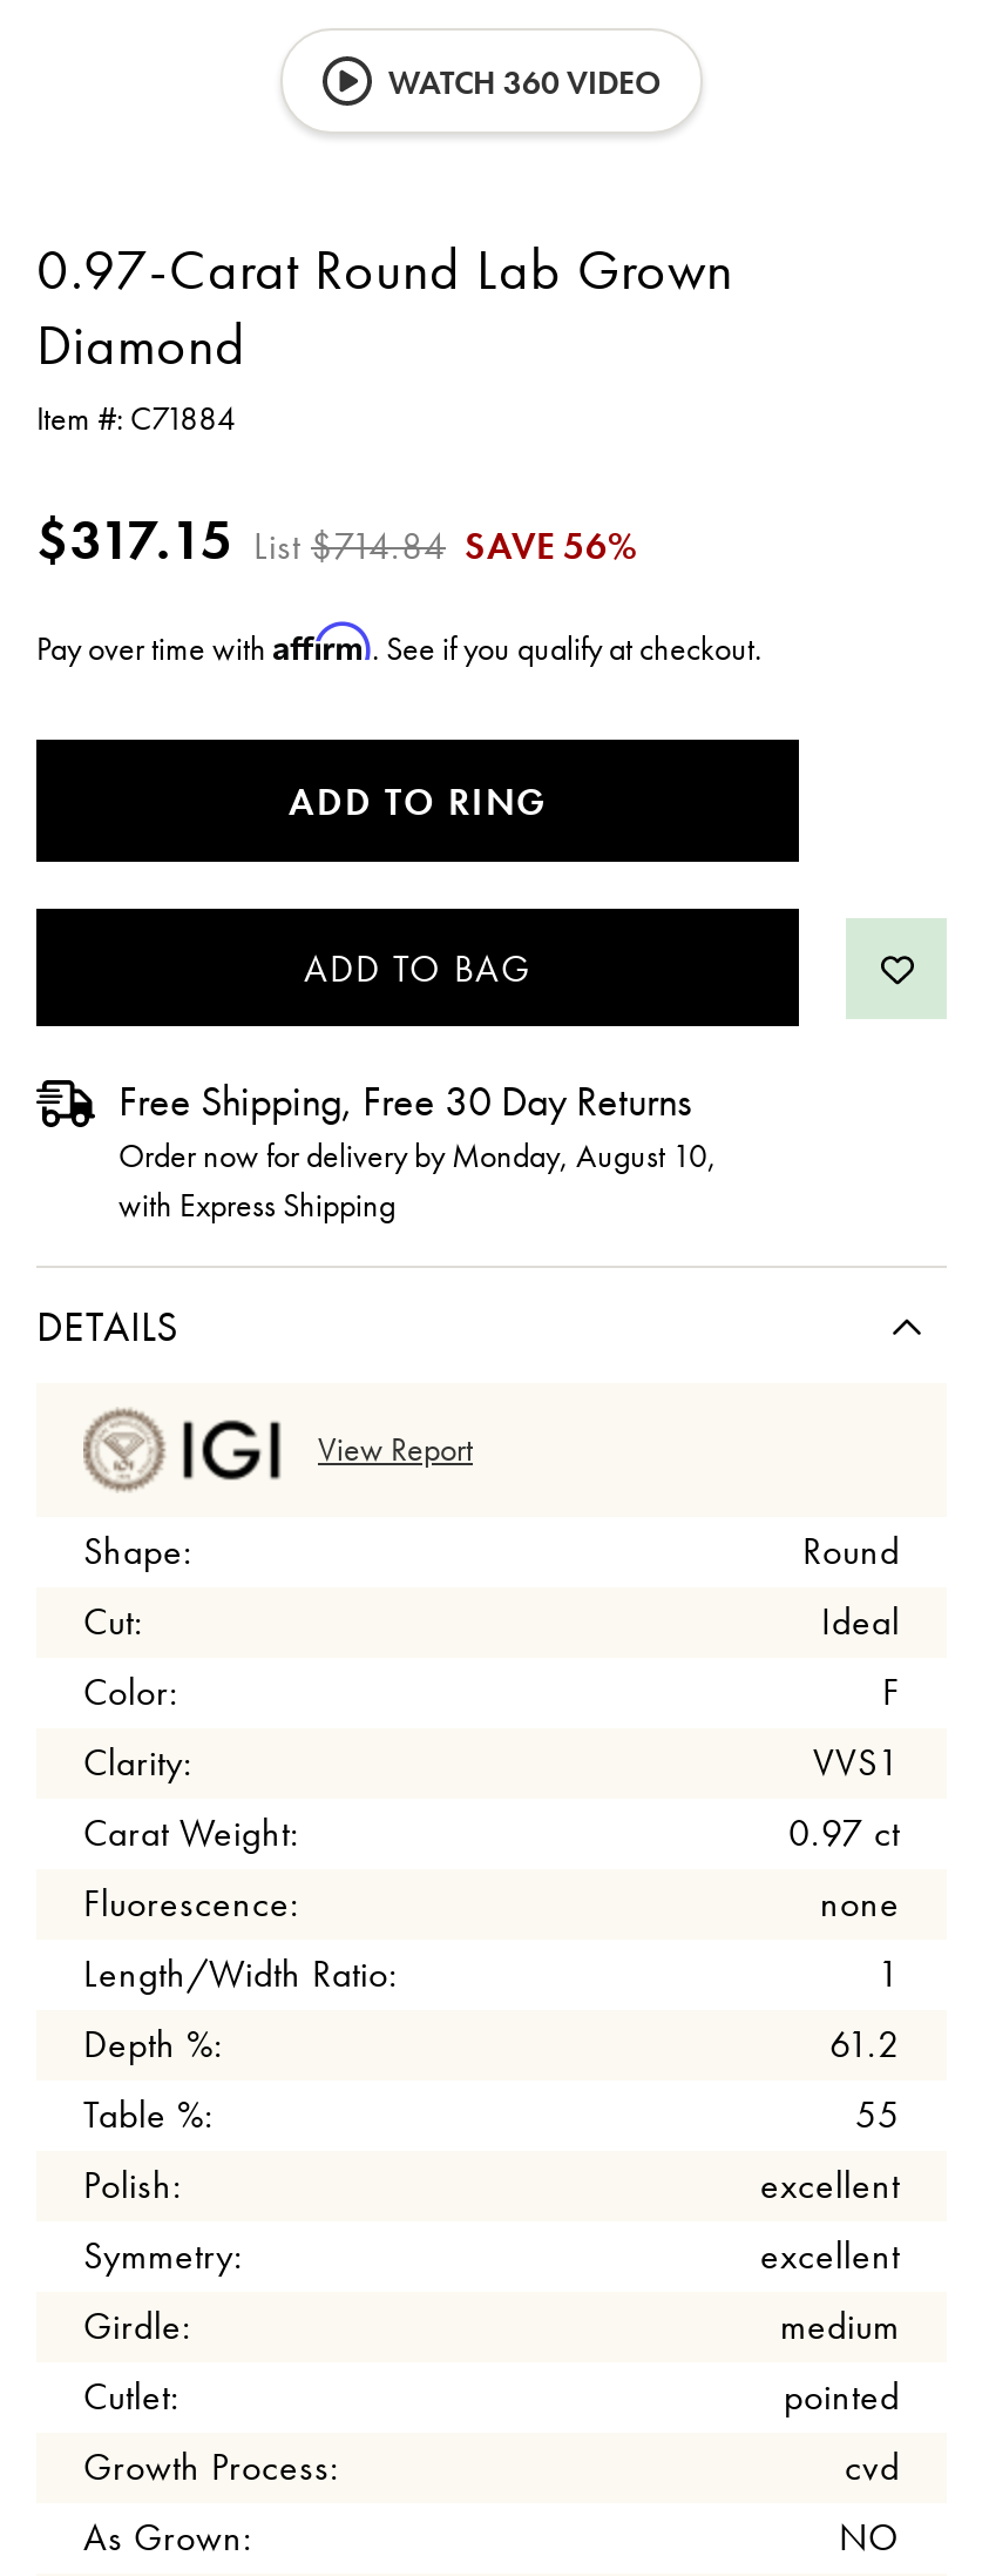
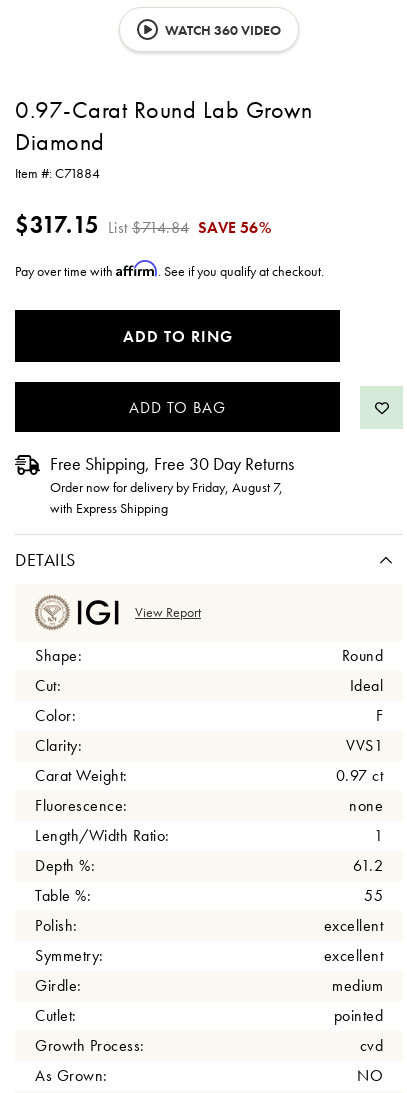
[118,1134,717,1176] Order now for delivery by Monday, August 10, -> [50,478,283,496] Order now for delivery by Friday, August 7,

